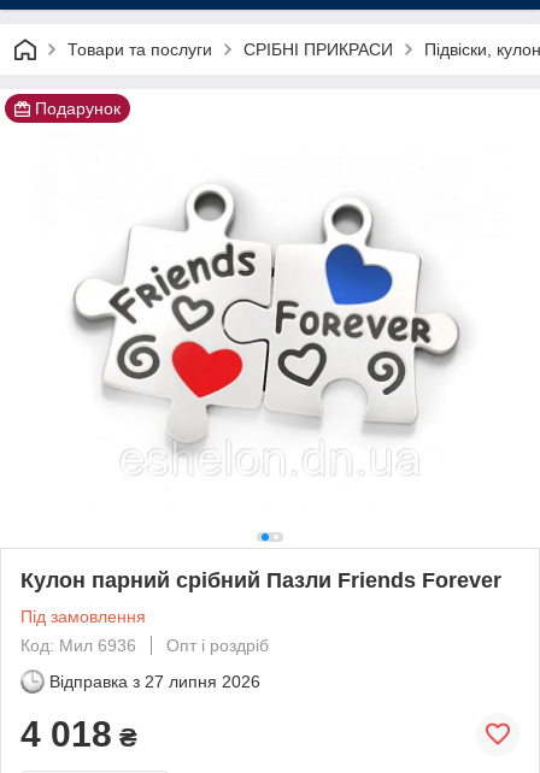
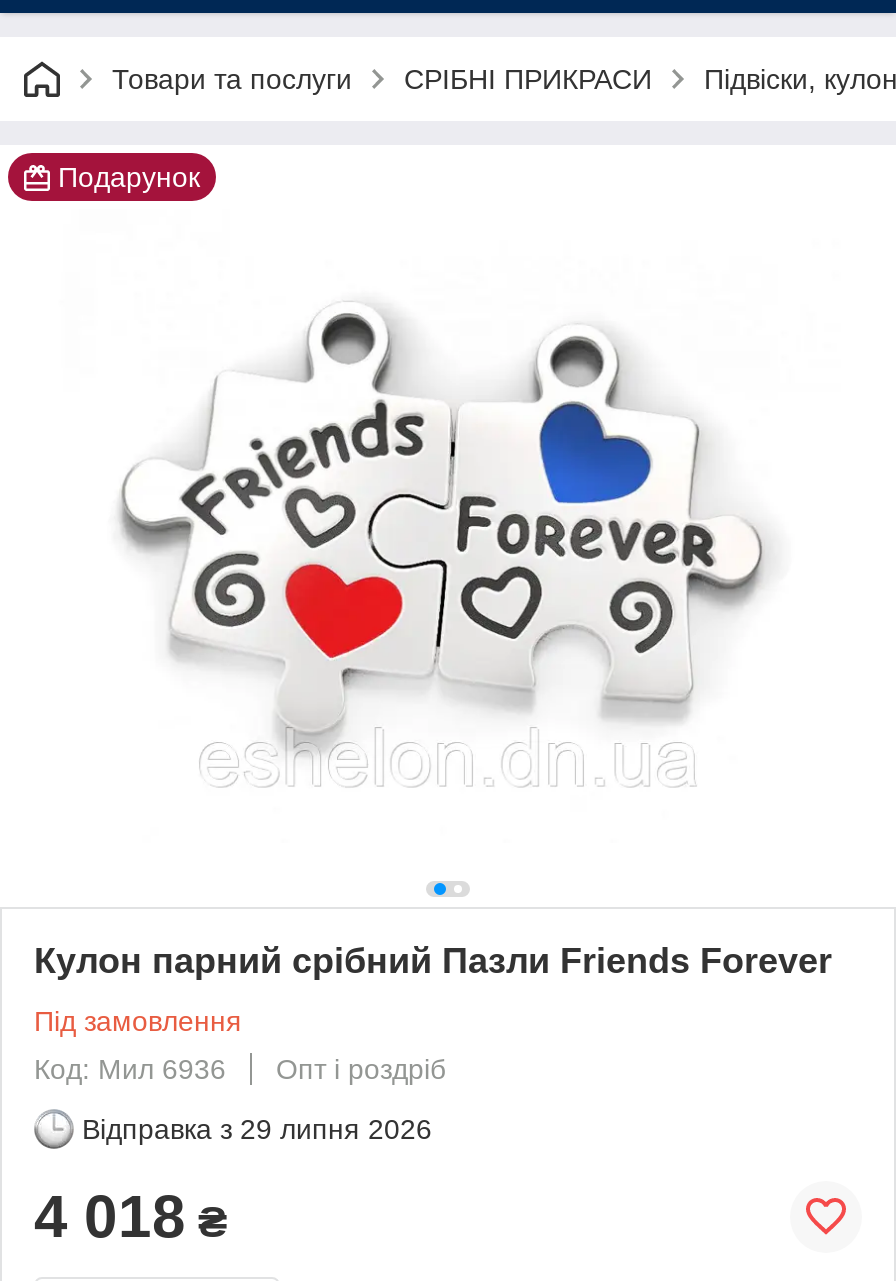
[49,672,260,691] Відправка з 27 липня 2026 -> [82,1113,432,1145] Відправка з 29 липня 2026

